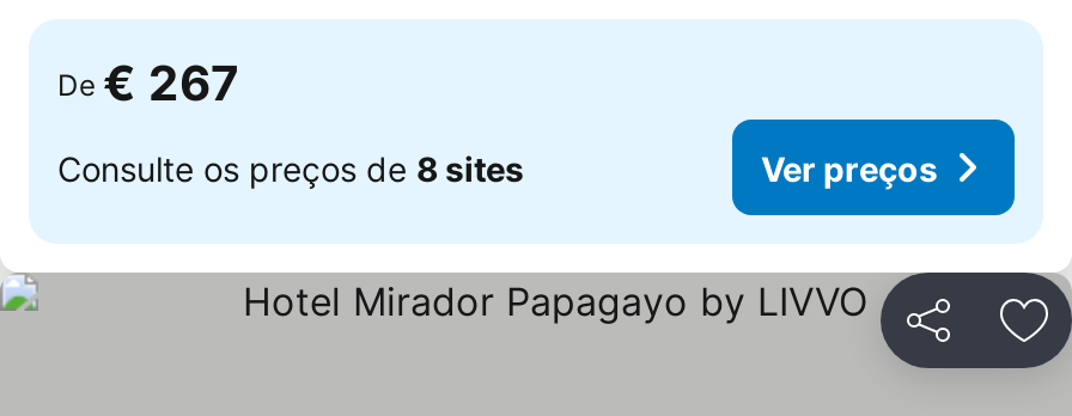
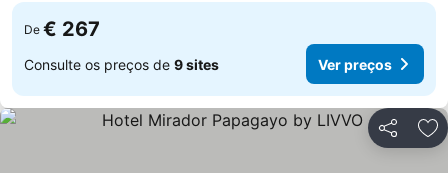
[57,147,524,188] Consulte os preços de 8 sites -> [24,55,219,72] Consulte os preços de 9 sites

